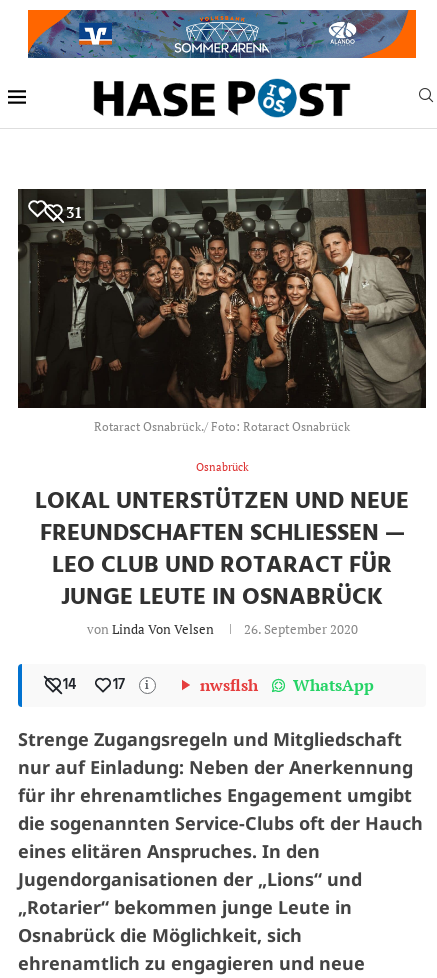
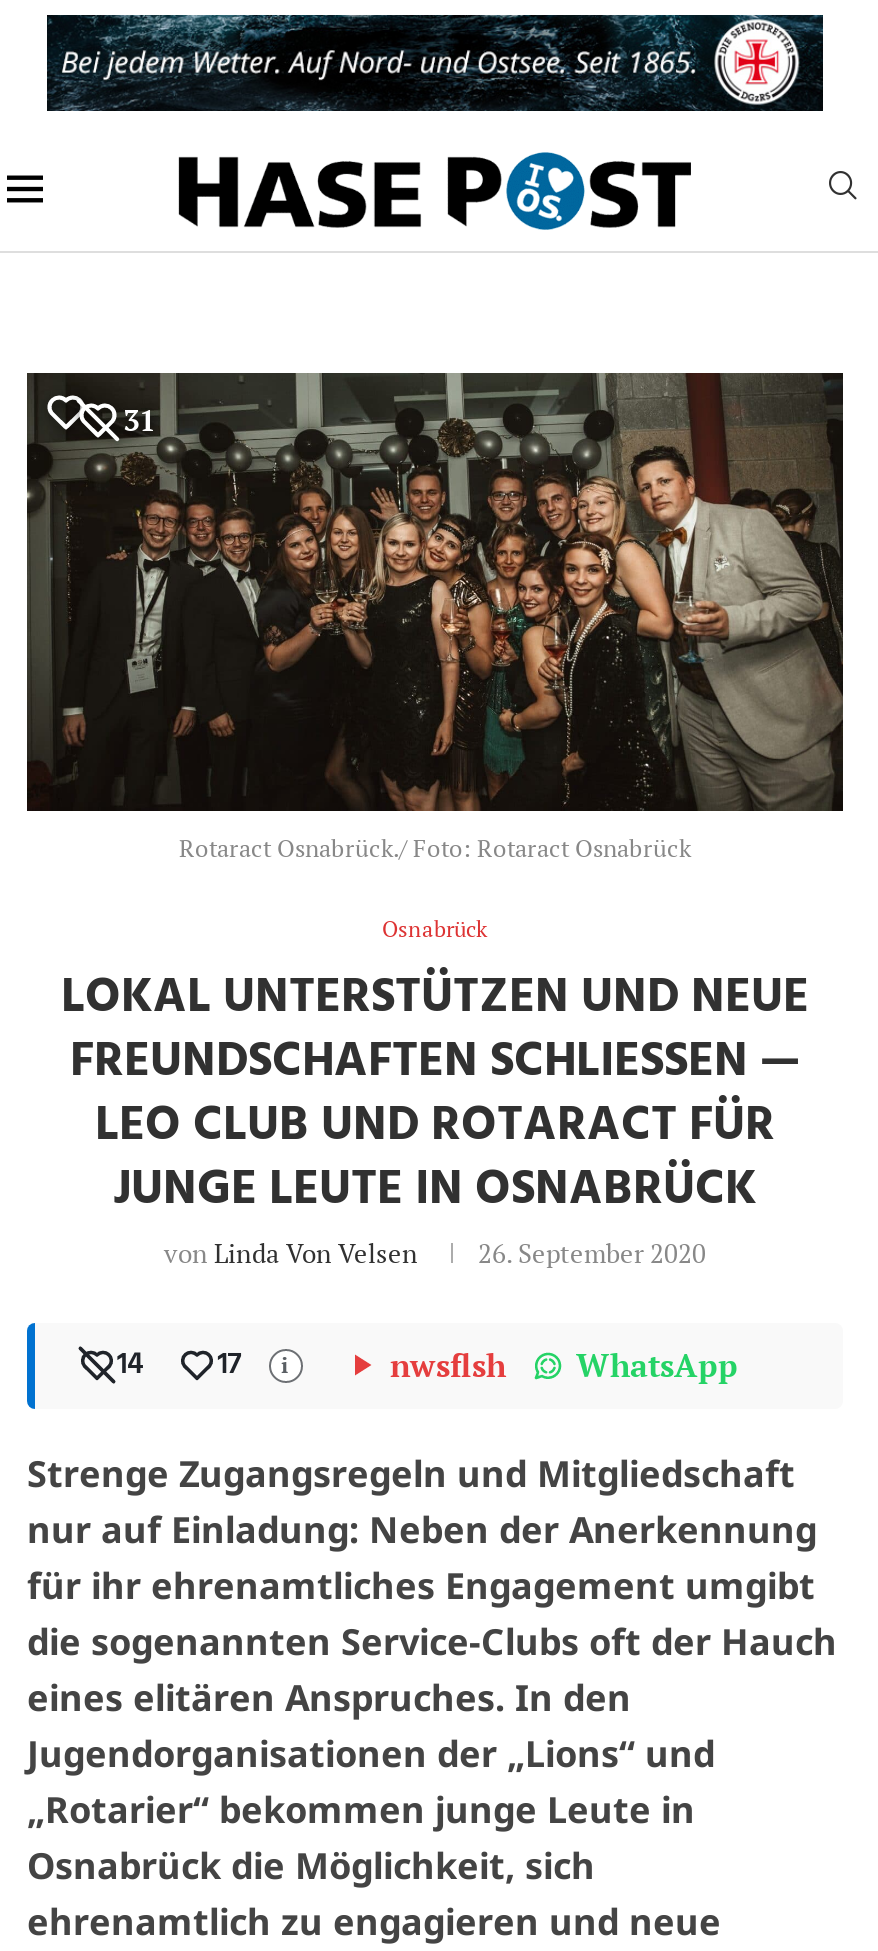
[27,9,417,59] [image] -> [45,13,825,113] [image]

